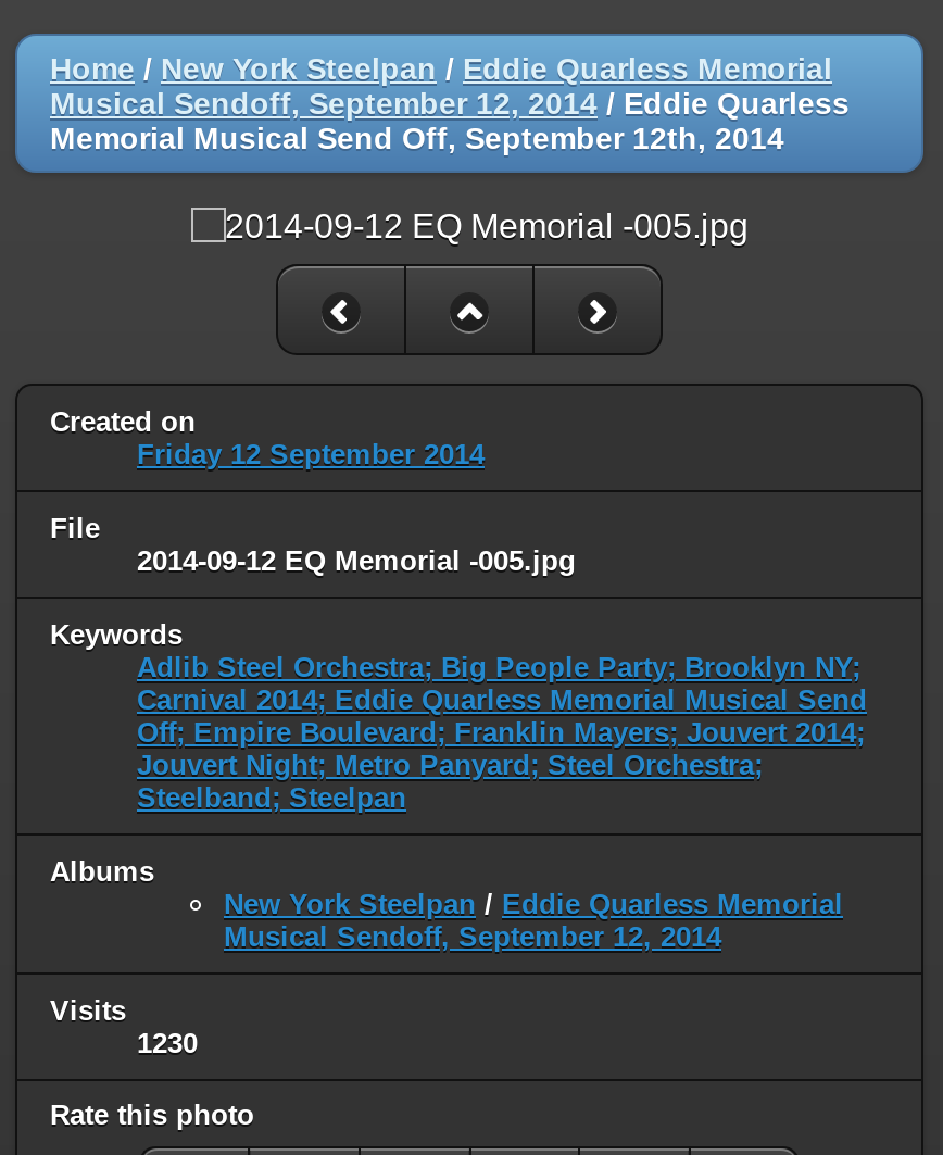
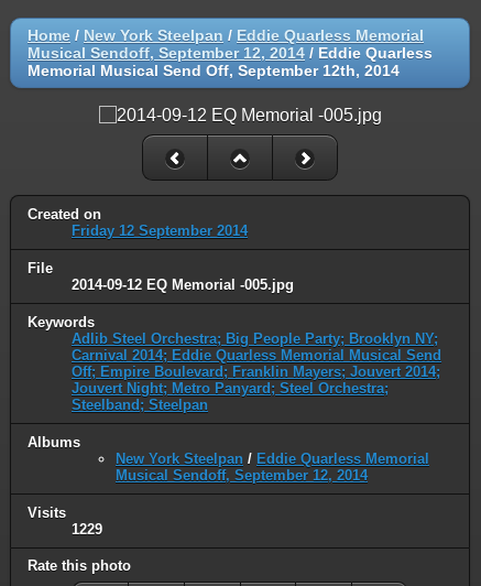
[137,1026,198,1059] 1230 -> [72,521,102,537] 1229

